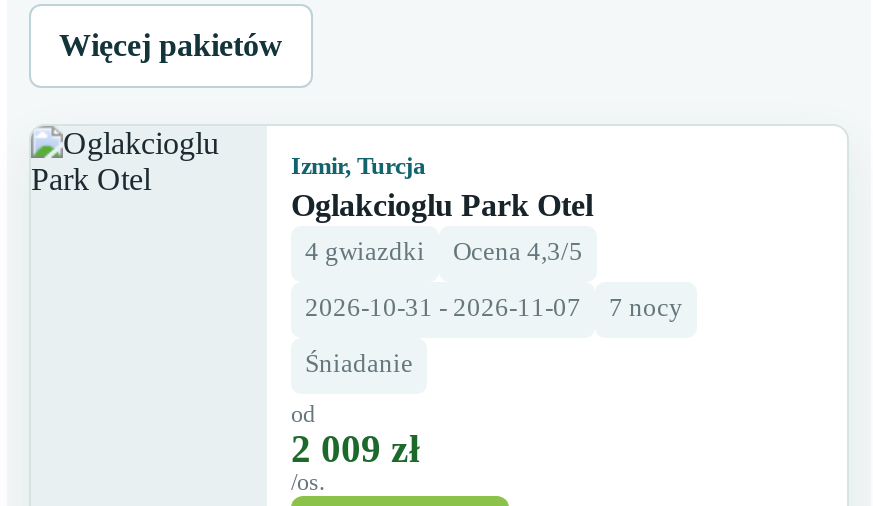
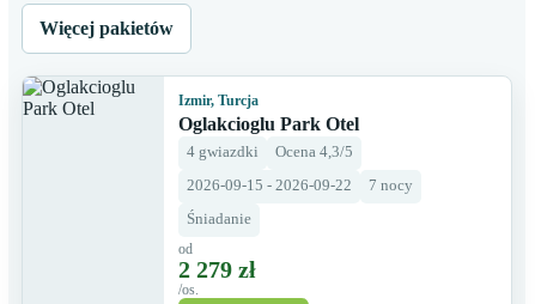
[305,295,683,323] 2026-10-31 - 2026-11-07 7 nocy -> [187,178,413,194] 2026-09-15 - 2026-09-22 7 nocy
[291,428,421,470] 2 009 zł -> [178,257,256,282] 2 279 zł

